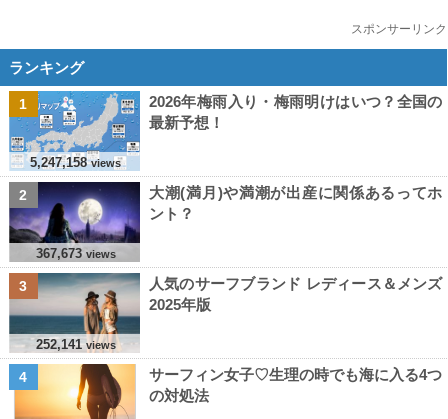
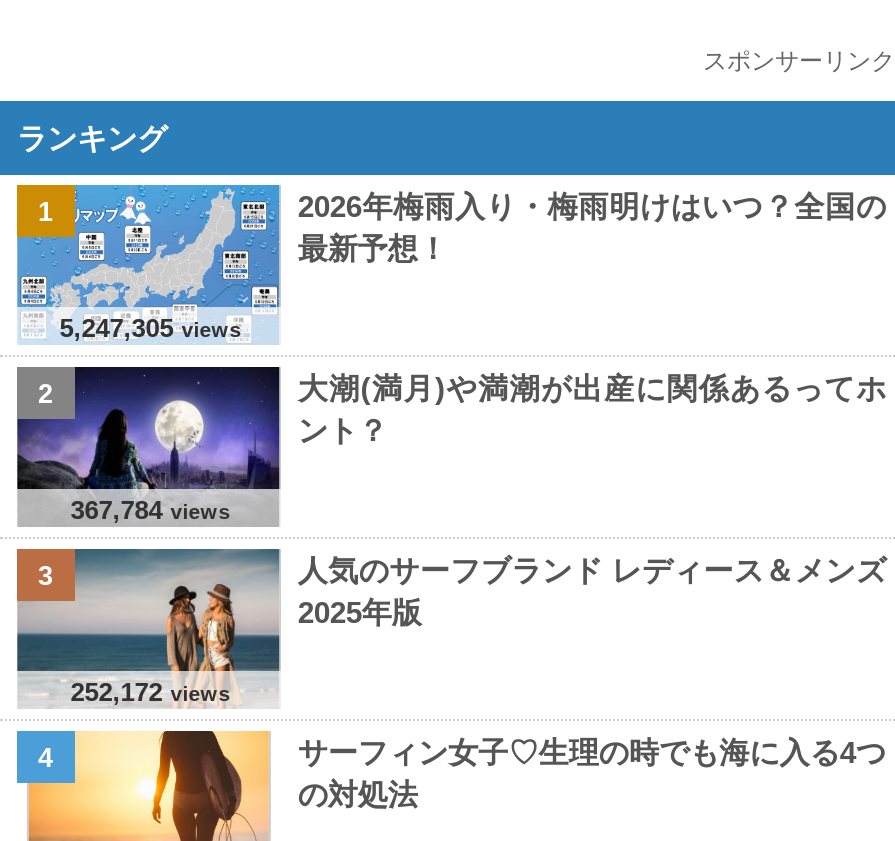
[30,155,121,170] 5,247,158 views -> [59,313,241,343] 5,247,305 views
[35,246,115,261] 367,673 views -> [70,495,230,525] 367,784 views
[35,337,115,352] 252,141 views -> [70,677,230,707] 252,172 views

